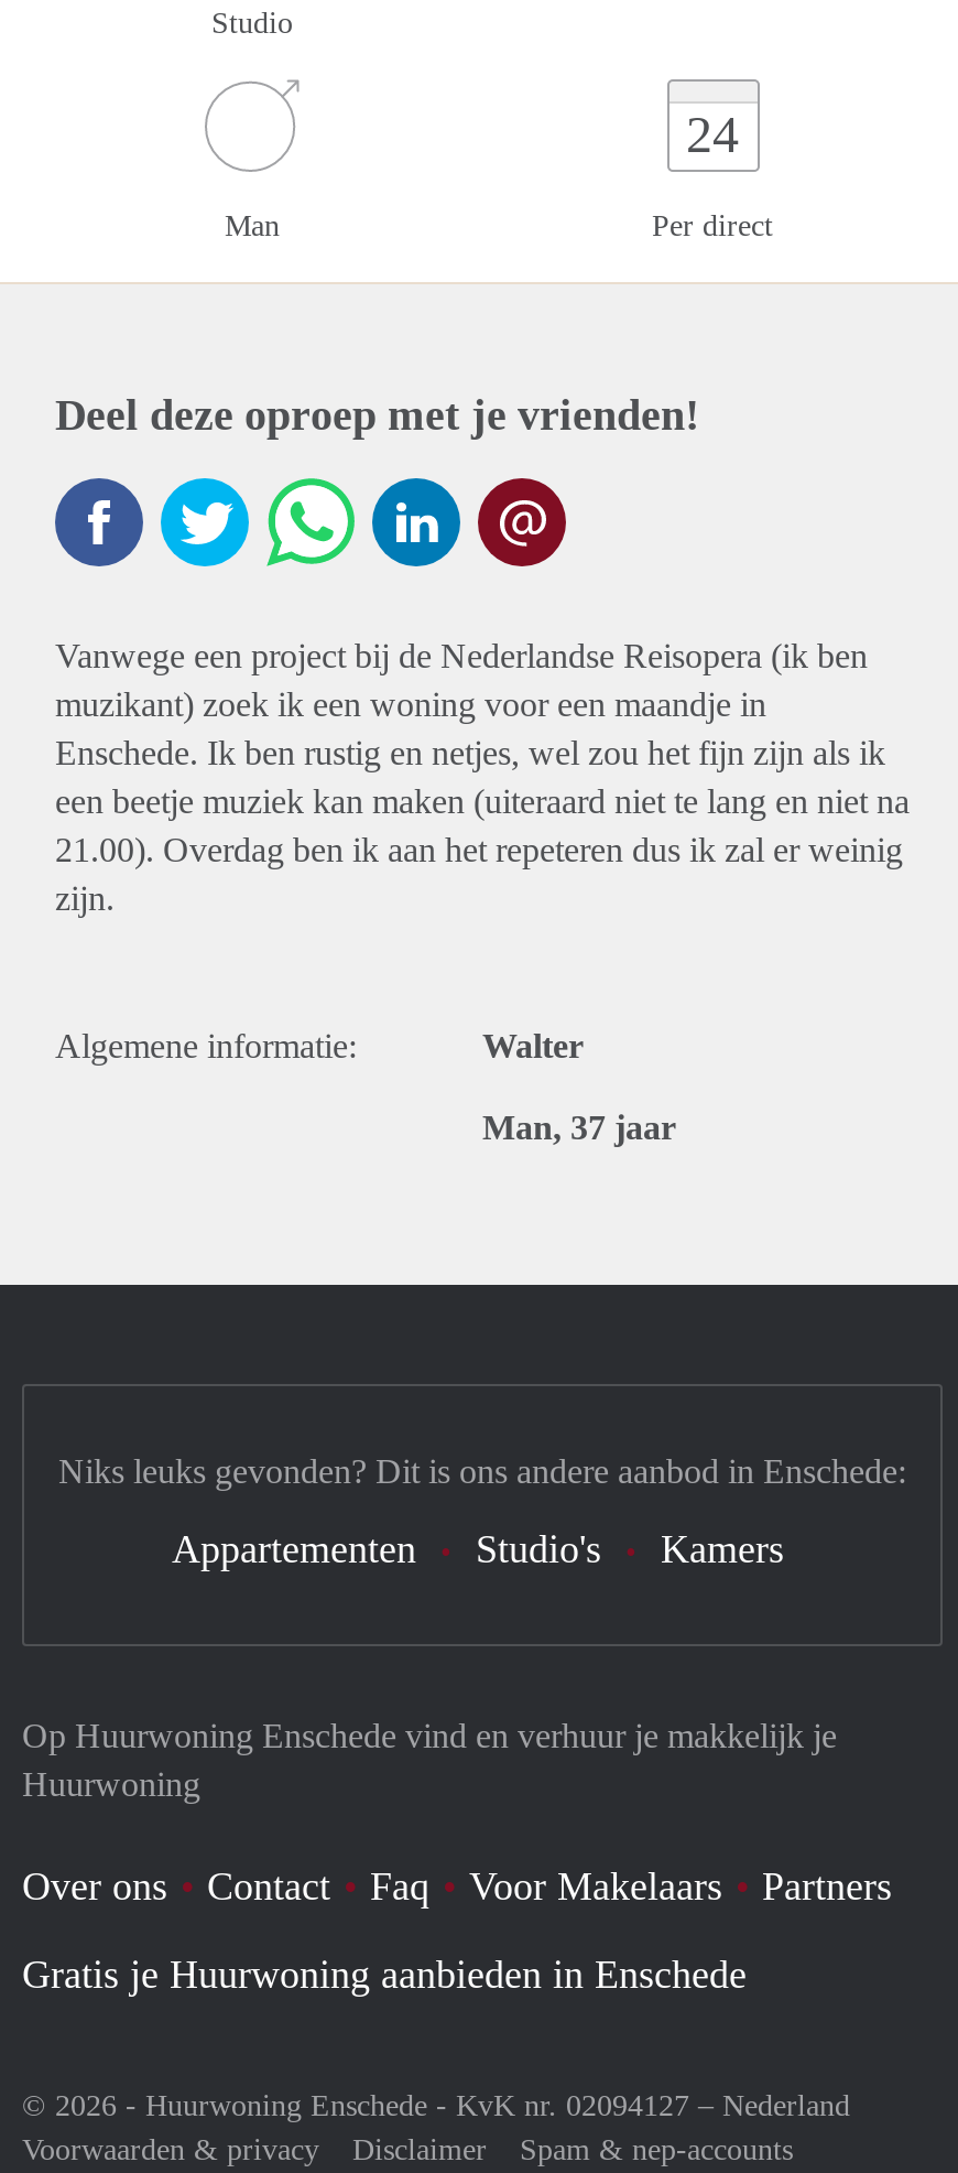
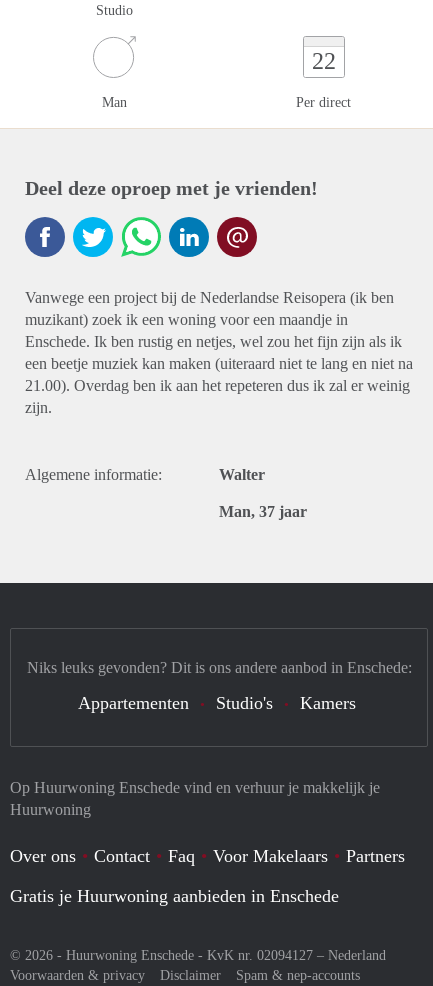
[686,106,739,163] 24 -> [311,48,335,74] 22

